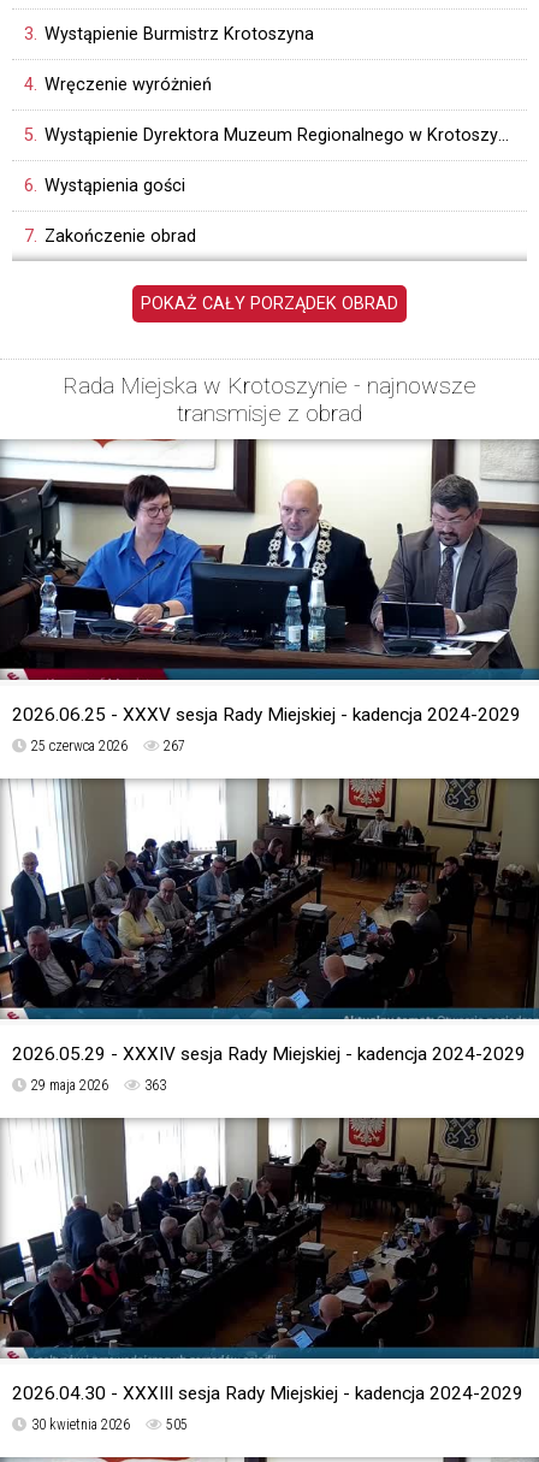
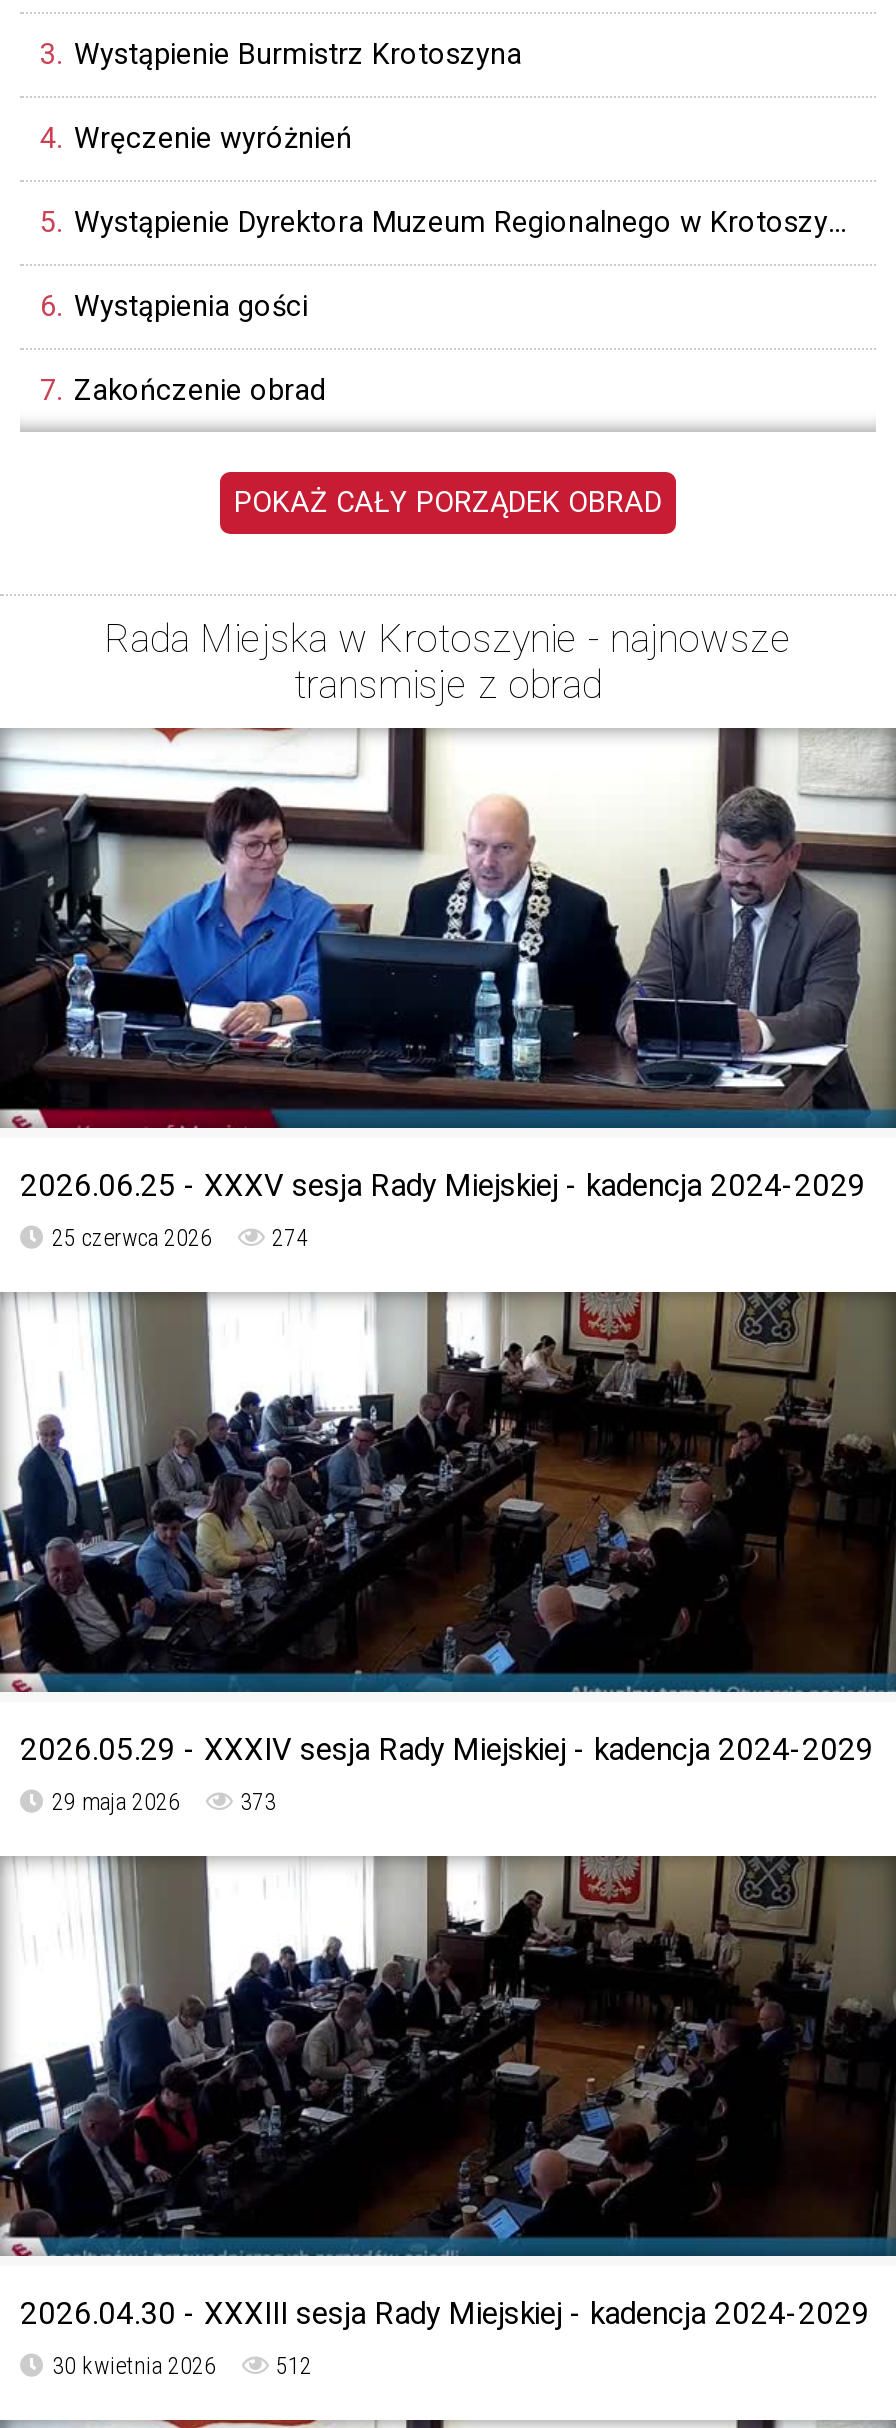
[31,737,185,754] 25 czerwca 2026 267 -> [52,1223,308,1251] 25 czerwca 2026 274
[31,1076,166,1093] 29 maja 2026 363 -> [52,1787,276,1815] 29 maja 2026 373
[31,1416,188,1433] 30 kwietnia 2026 505 -> [52,2351,312,2379] 30 kwietnia 2026 512

